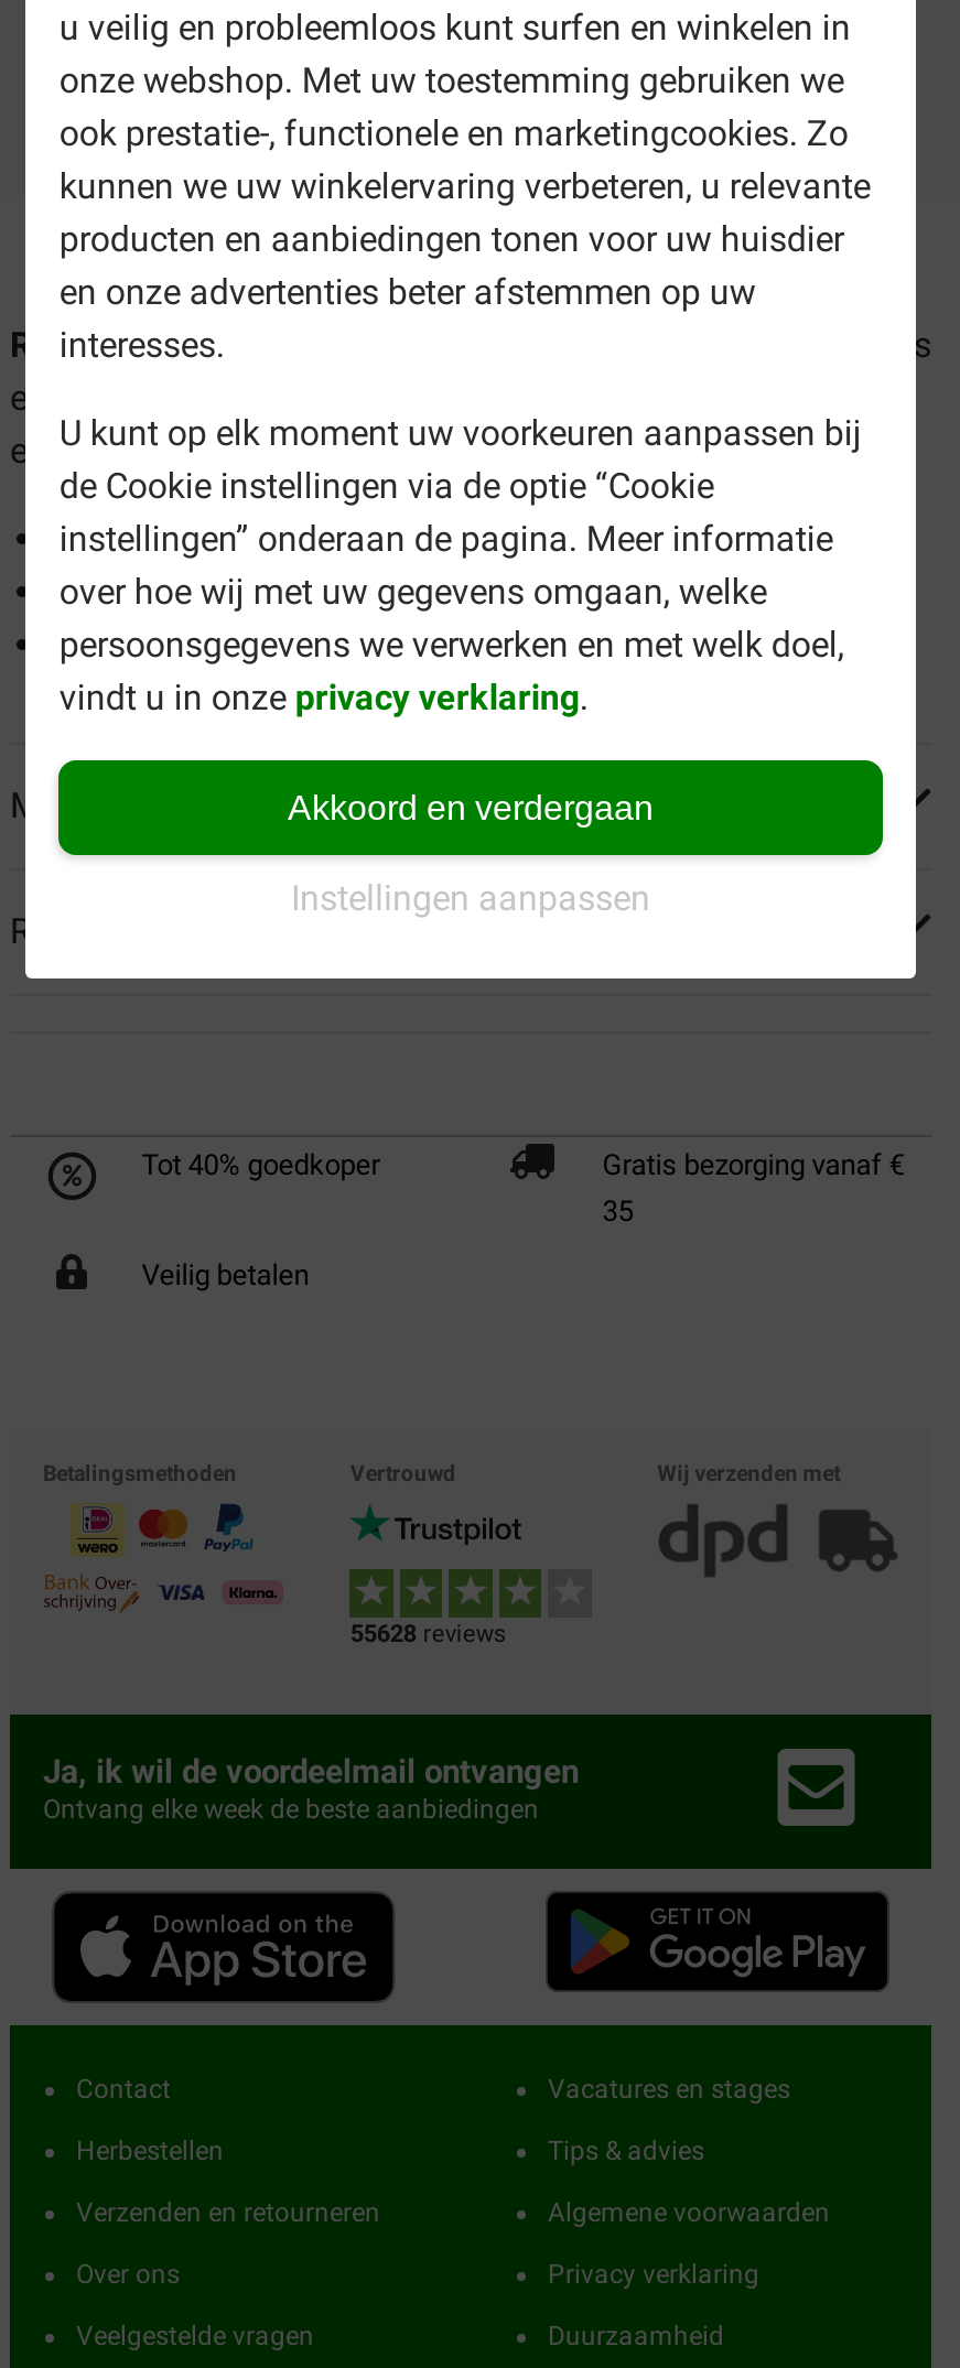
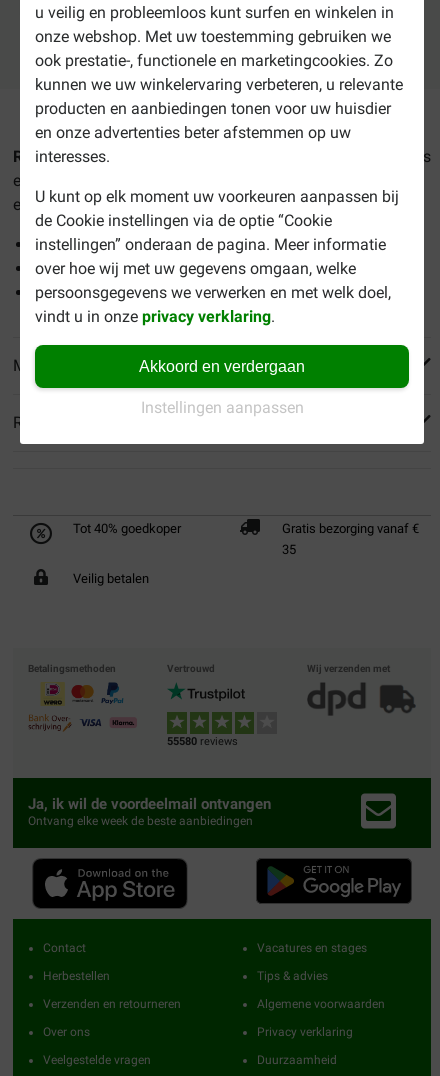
[350,1620,507,1649] 55628 reviews -> [167,735,238,748] 55580 reviews

